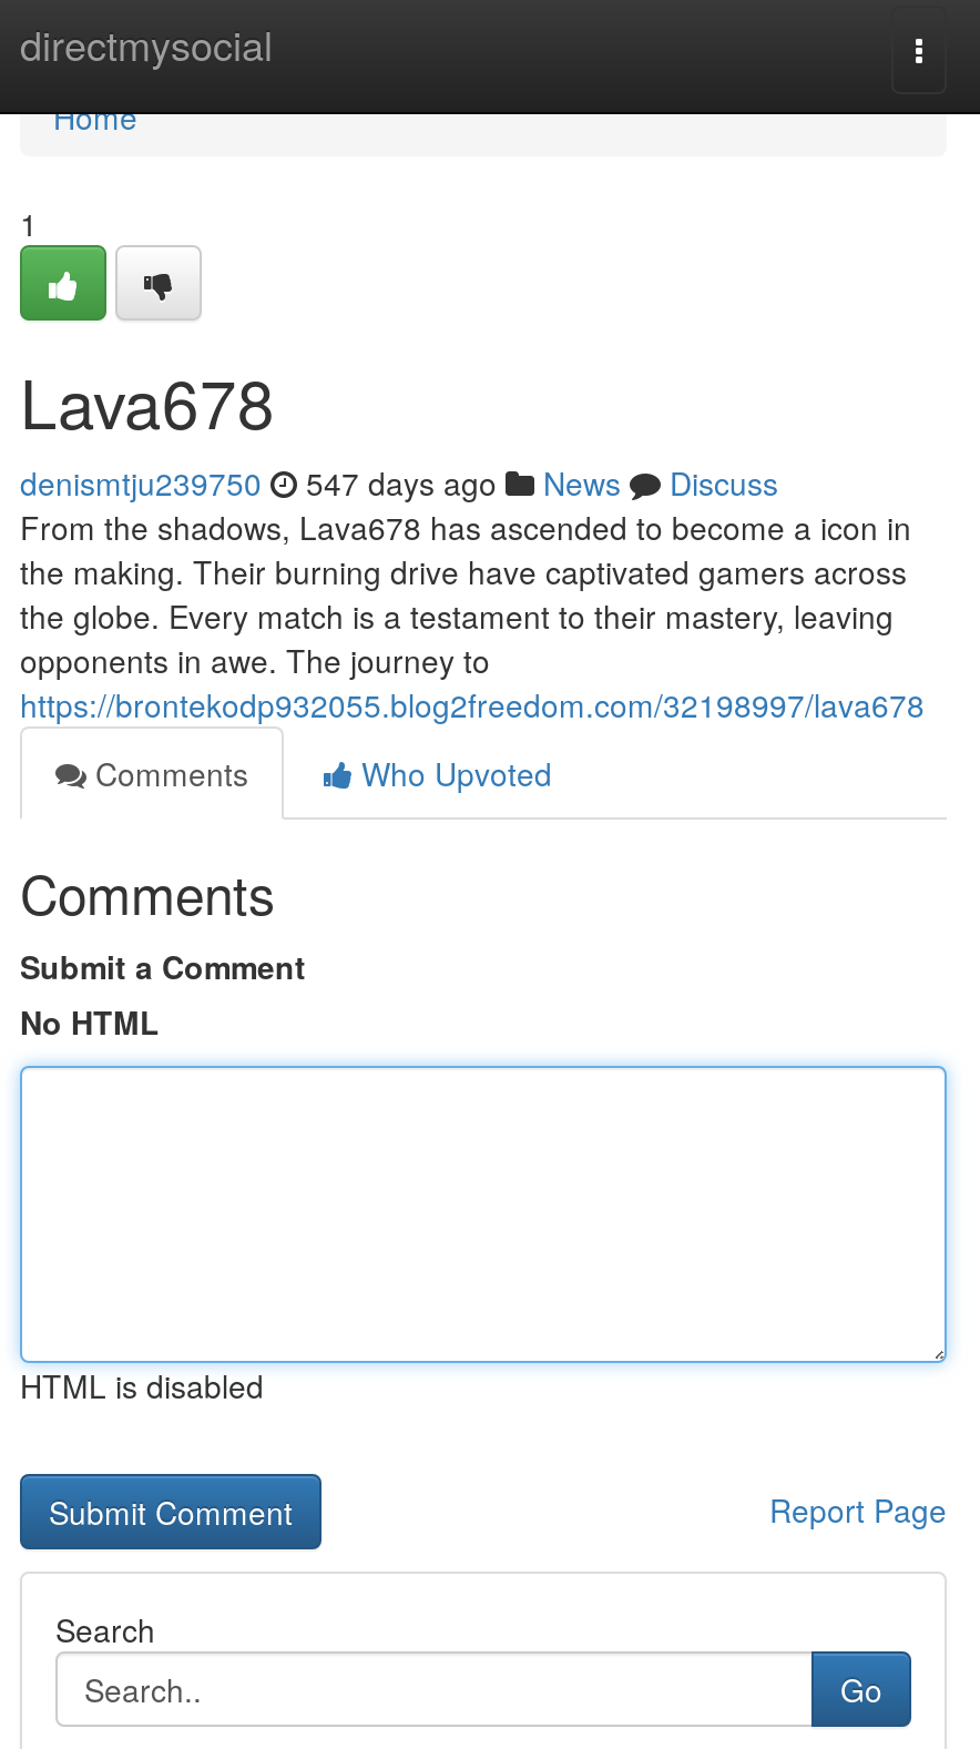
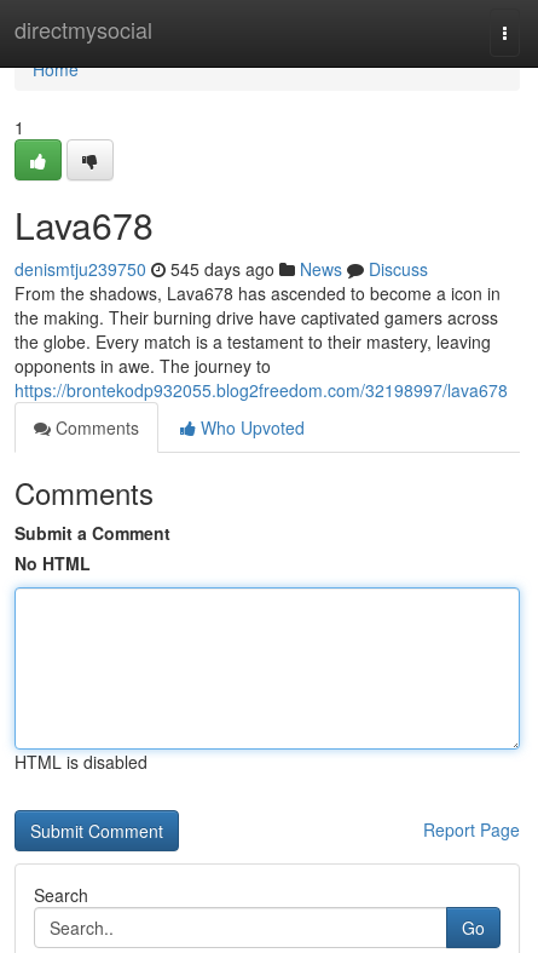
[20,460,778,505] denismtju239750 547 days ago News Discuss -> [15,257,428,281] denismtju239750 545 days ago News Discuss

